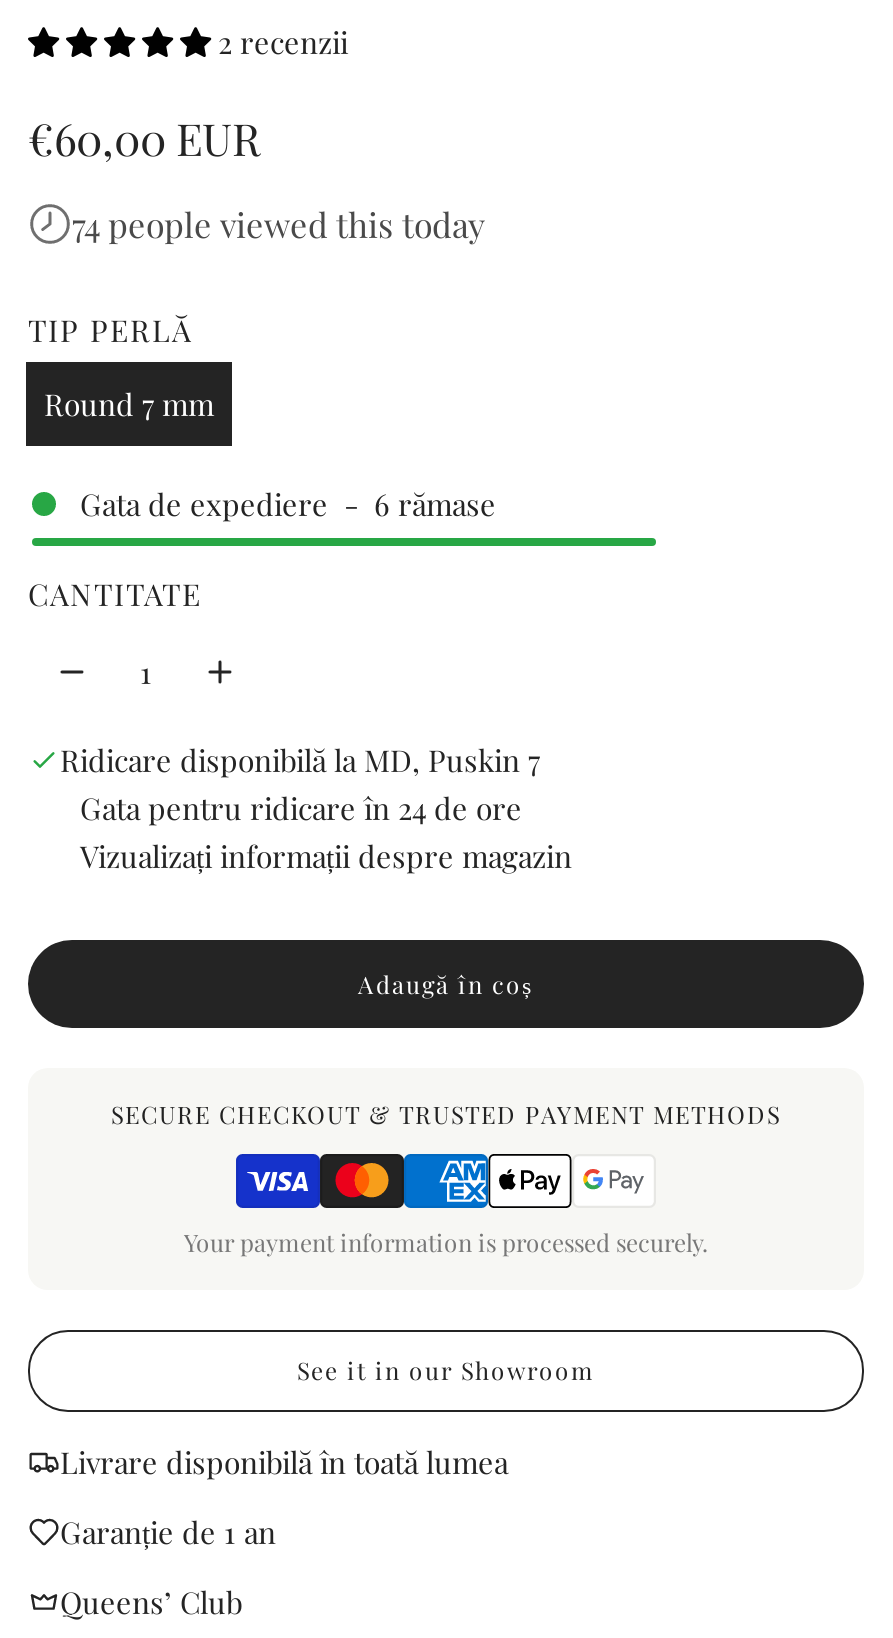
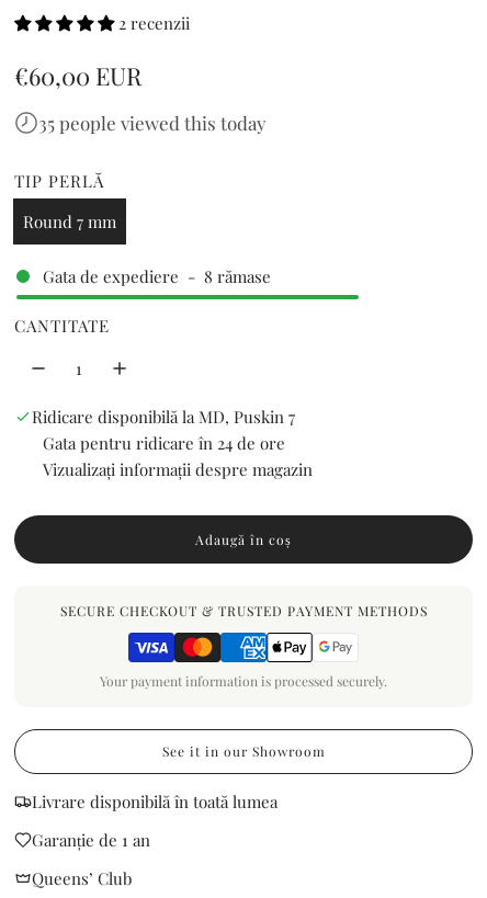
[72,202,486,246] 74 people viewed this today -> [38,111,267,135] 35 people viewed this today
[80,484,496,524] Gata de expediere - 6 rămase -> [43,265,271,287] Gata de expediere - 8 rămase

